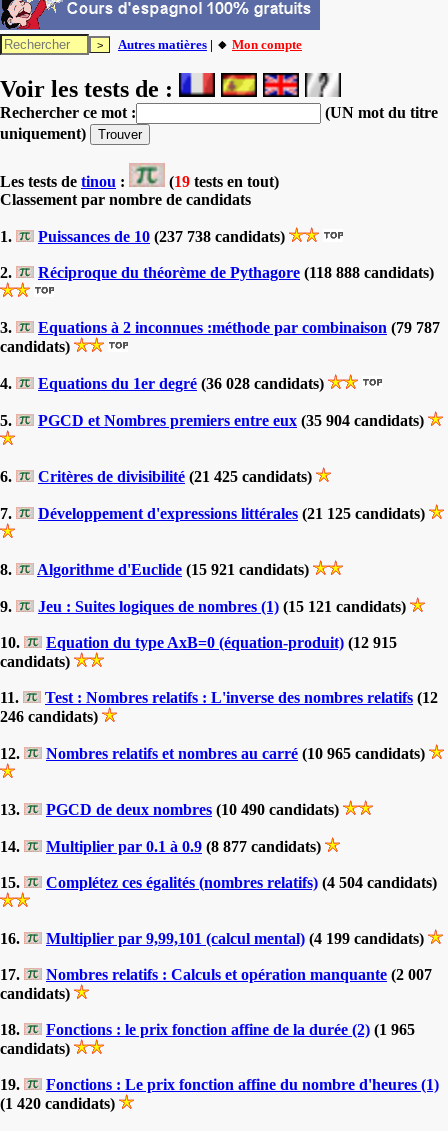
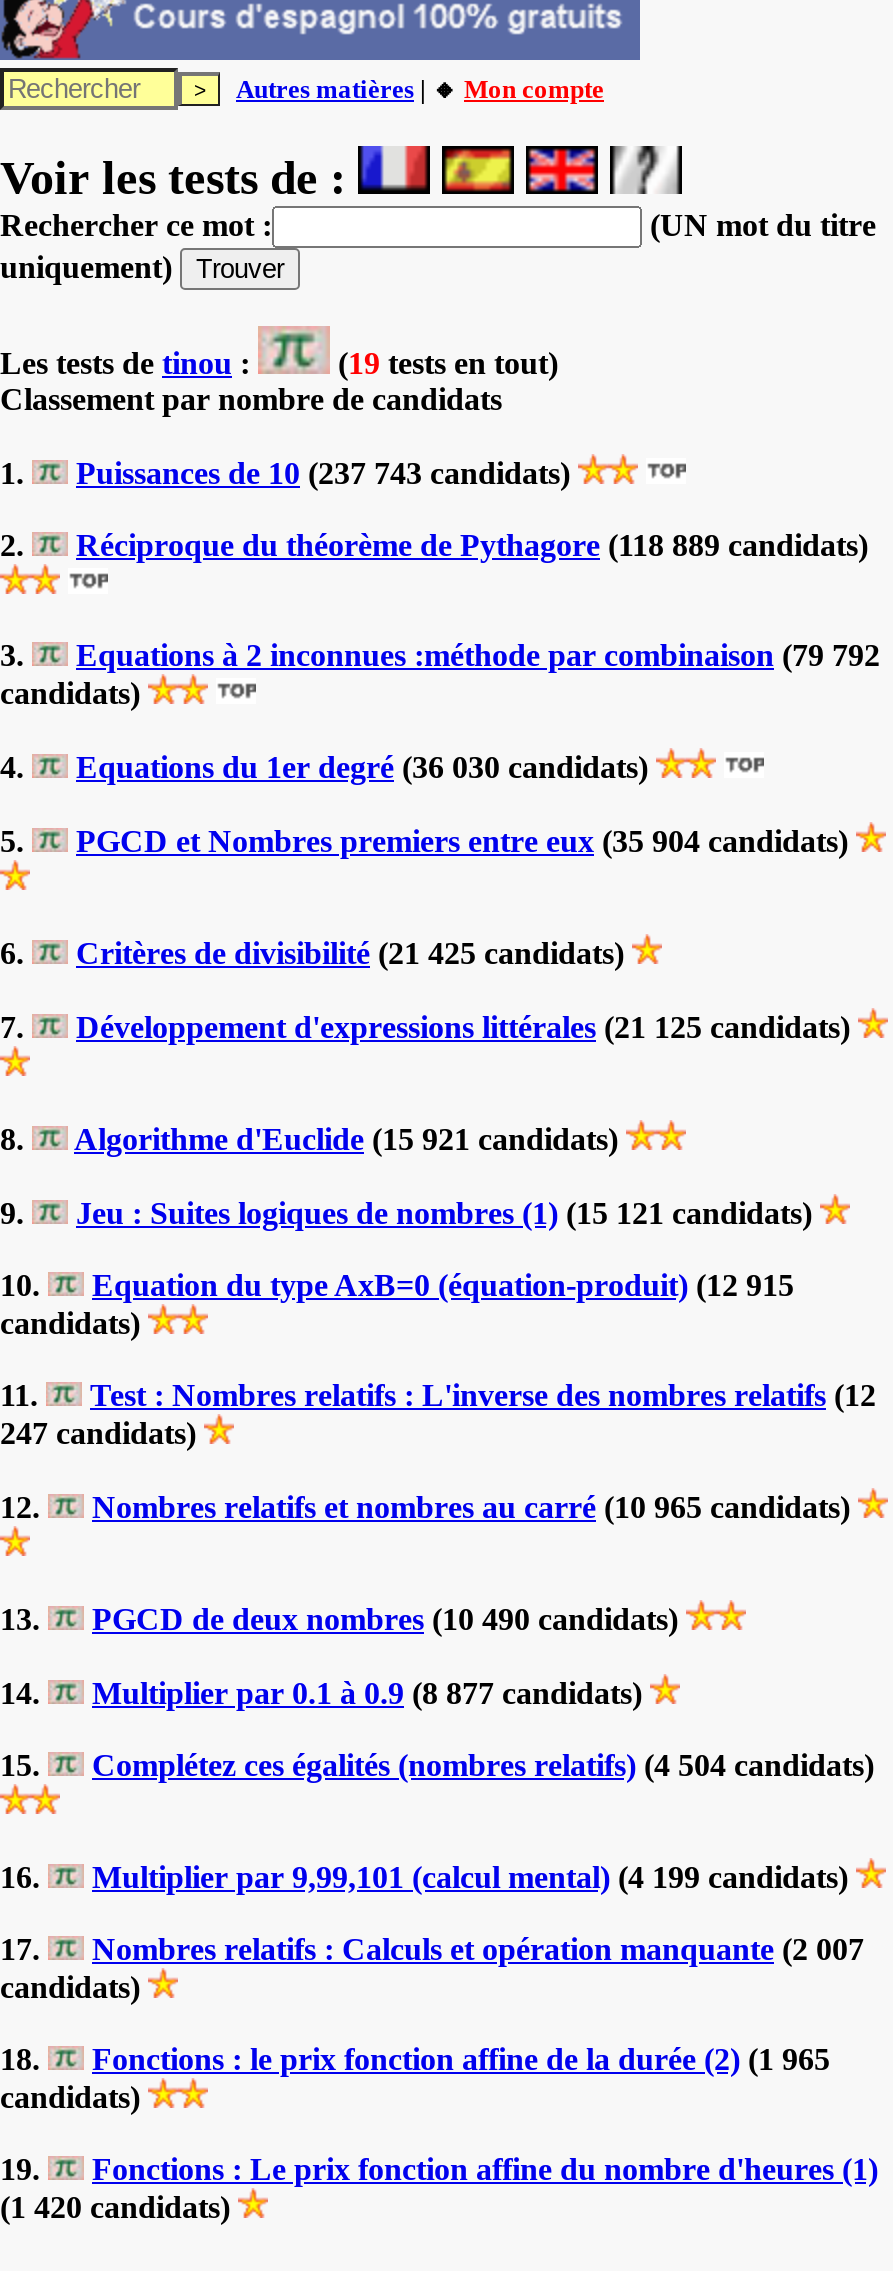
[38,228,289,245] Puissances de 10 (237 738 candidats) -> [76,456,578,490] Puissances de 10 (237 743 candidats)
[38,264,434,281] Réciproque du théorème de Pythagore (118 888 candidats) -> [76,528,868,562] Réciproque du théorème de Pythagore (118 889 candidats)
[38,319,440,336] Equations à 2 inconnues :méthode par combinaison (79 787 -> [76,638,880,672] Equations à 2 inconnues :méthode par combinaison (79 792
[38,375,328,392] Equations du 1er degré (36 028 candidats) -> [76,750,656,784] Equations du 1er degré (36 030 candidats)
[0,708,102,725] 246 candidats) -> [0,1416,204,1450] 247 candidats)

